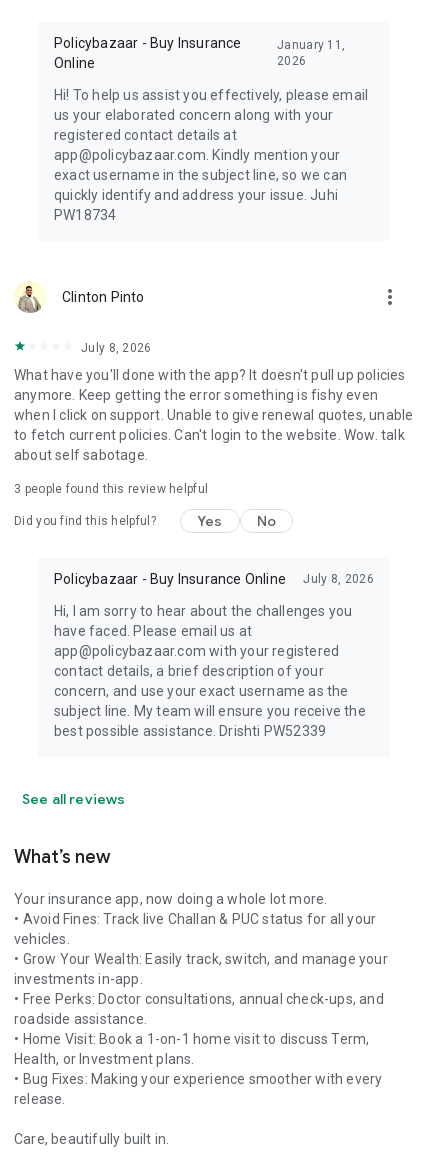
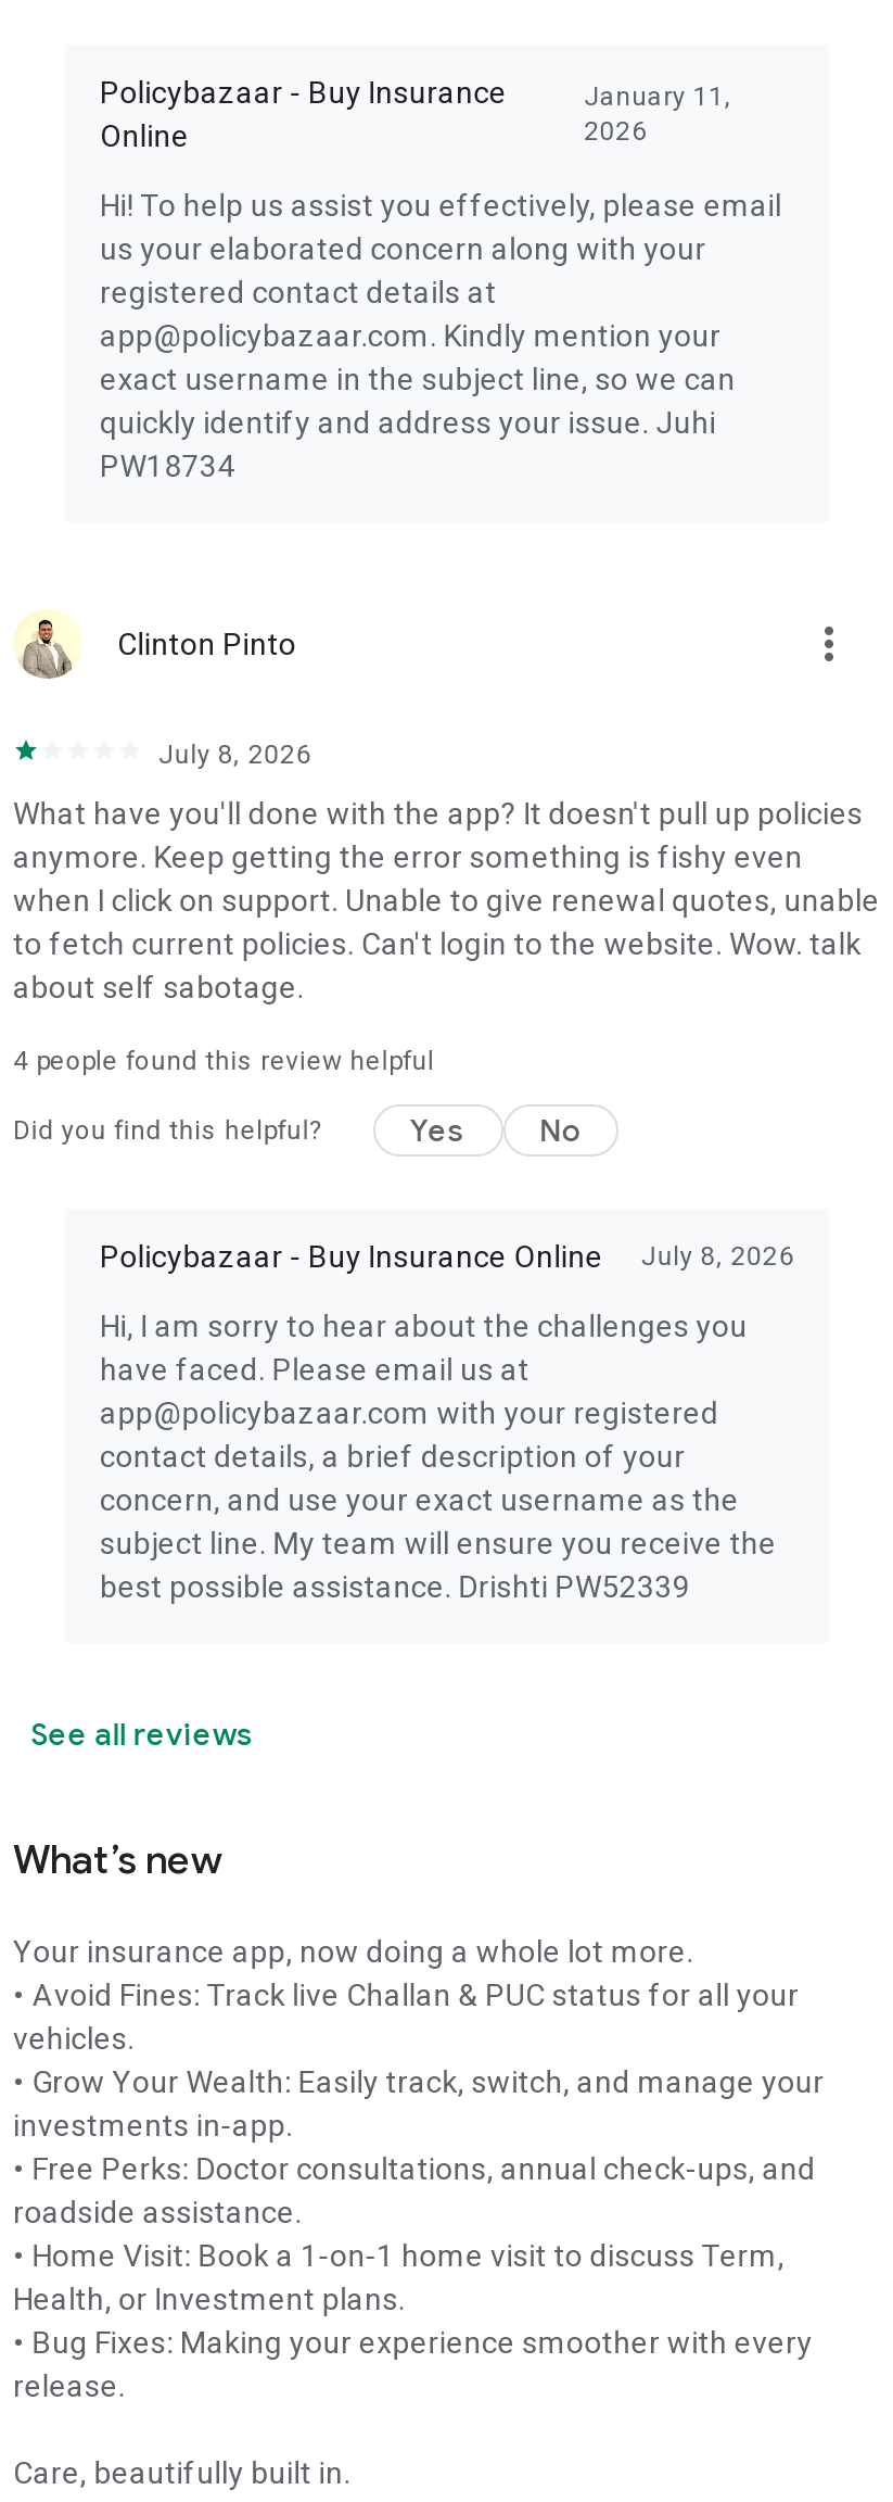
[14,482,208,496] 3 people found this review helpful -> [13,1046,434,1076] 4 people found this review helpful

